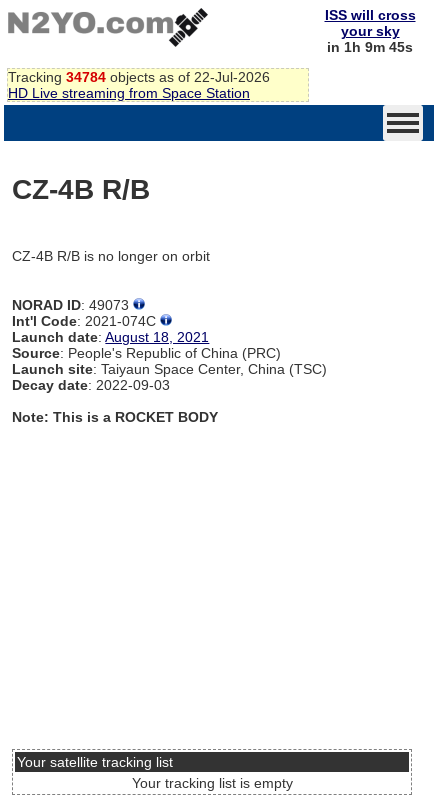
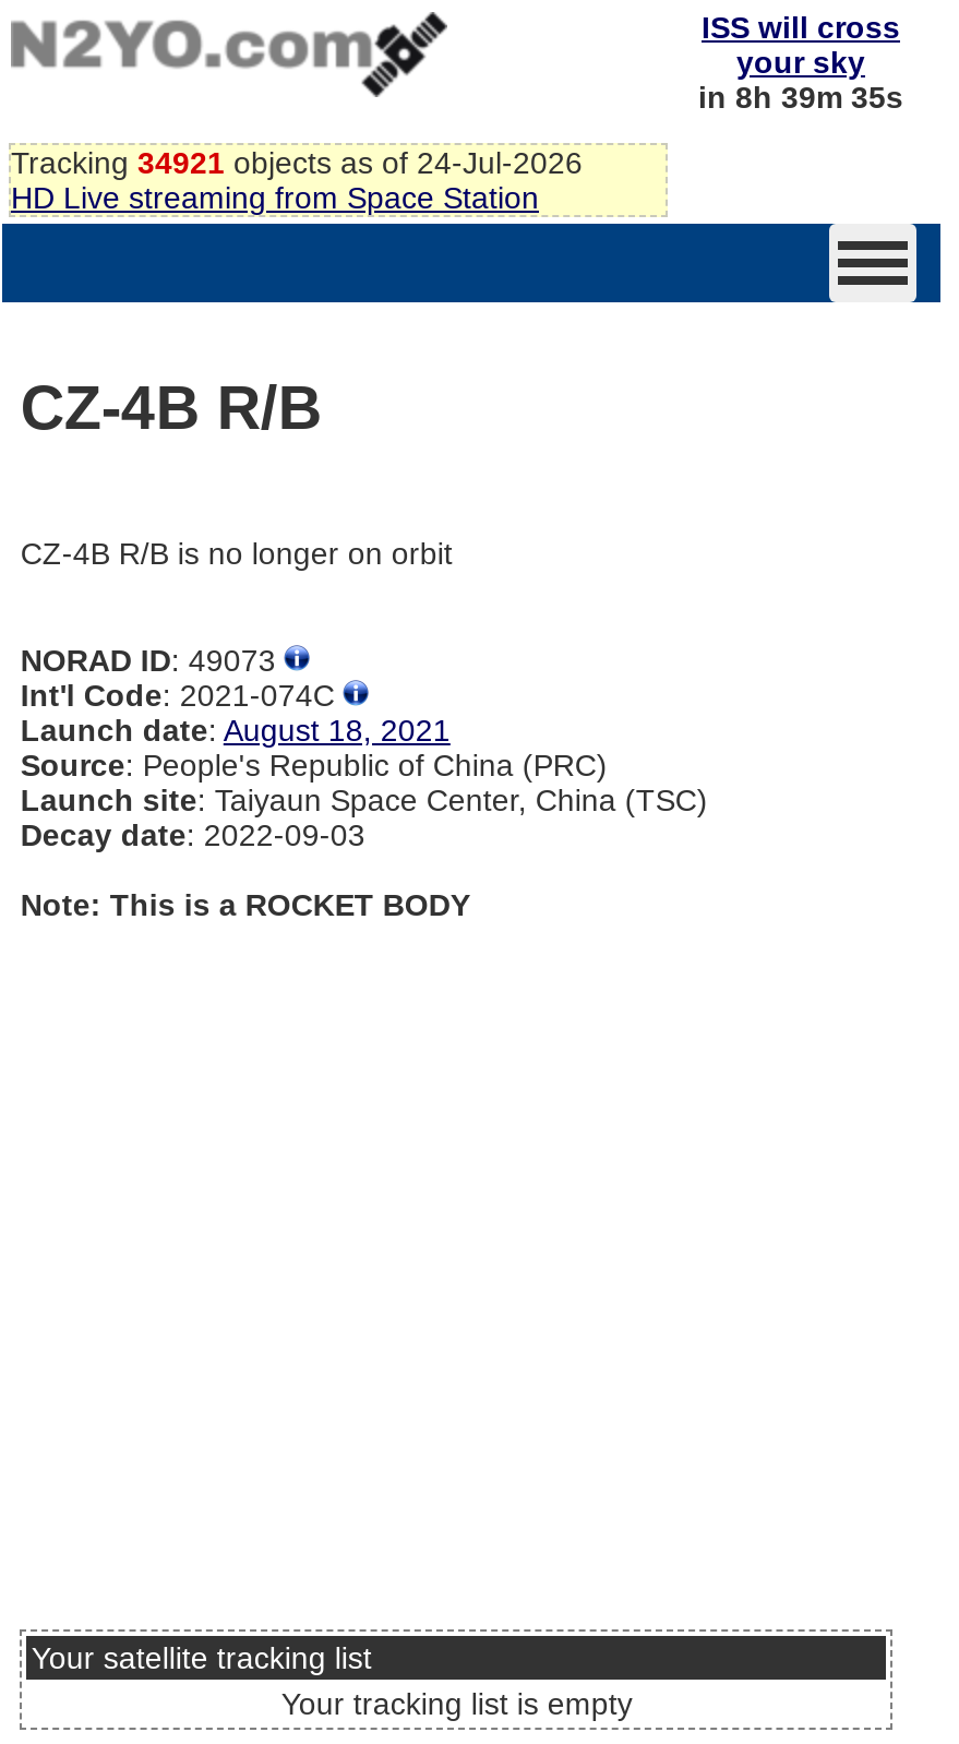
[327,39,413,55] in 1h 9m 45s -> [698,80,903,115] in 8h 39m 35s
[8,69,270,85] Tracking 34784 objects as of 22-Jul-2026 -> [11,145,583,180] Tracking 34921 objects as of 24-Jul-2026

